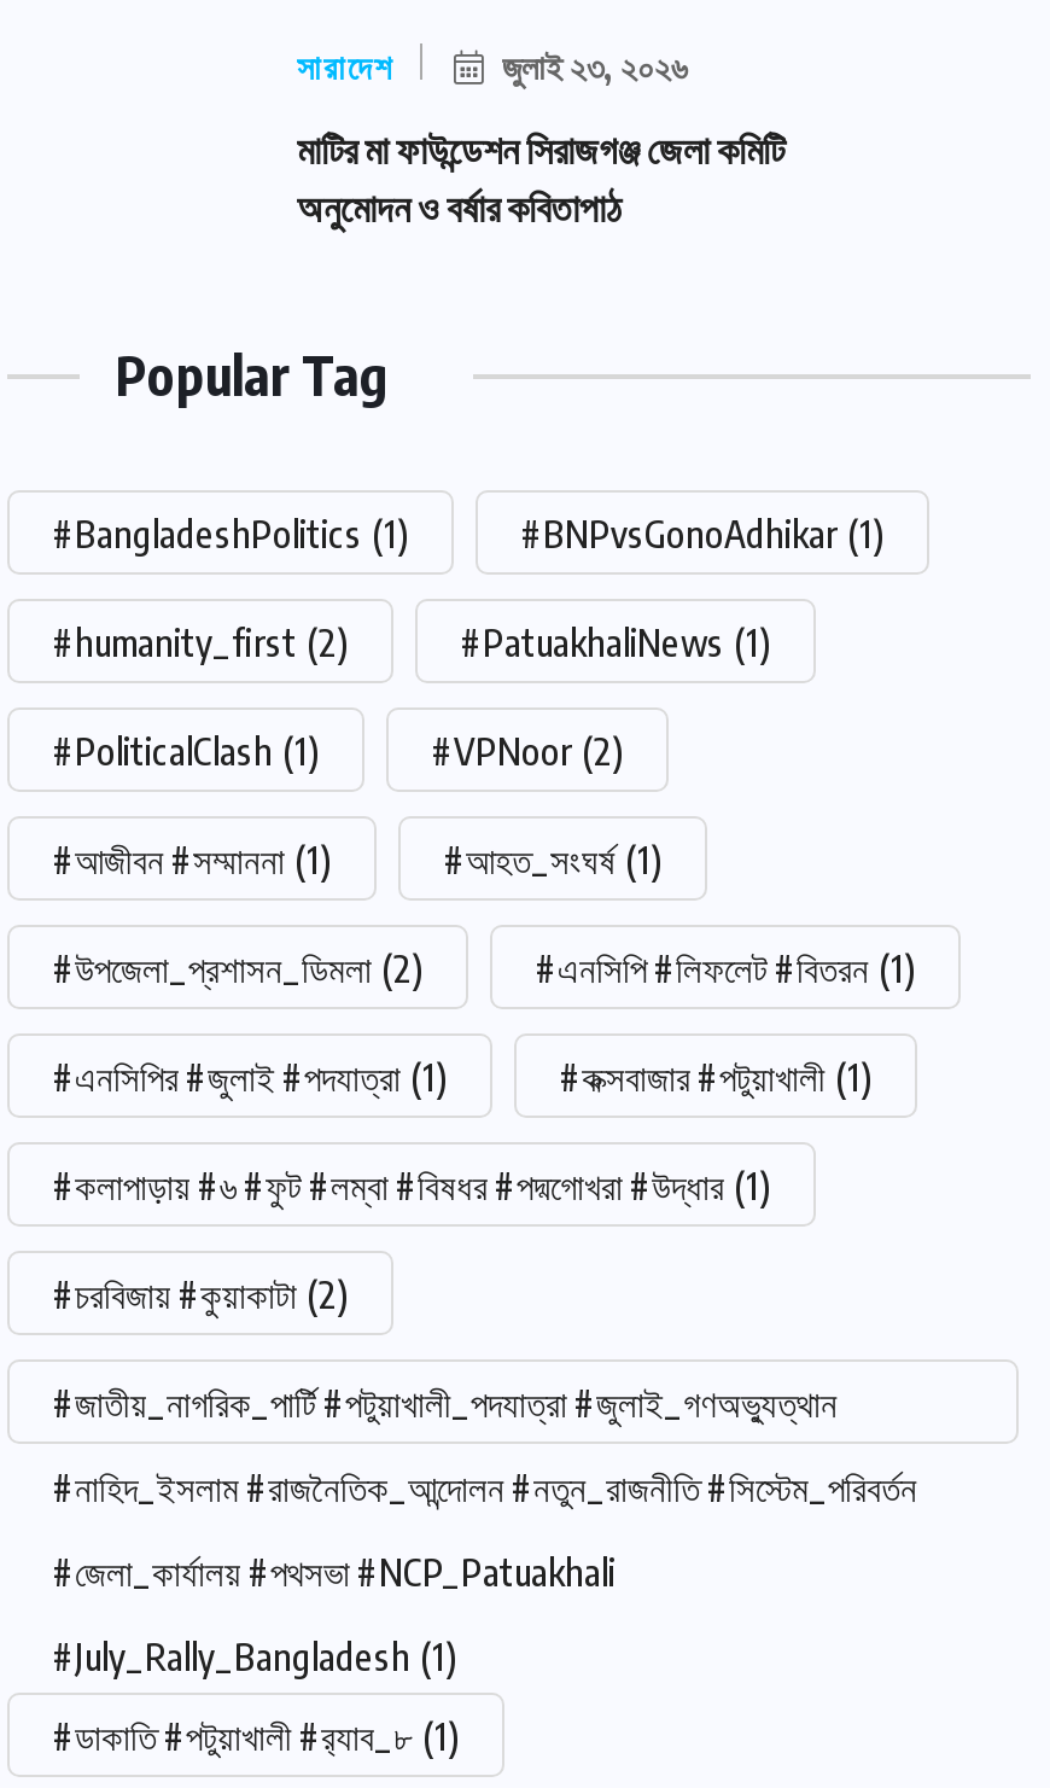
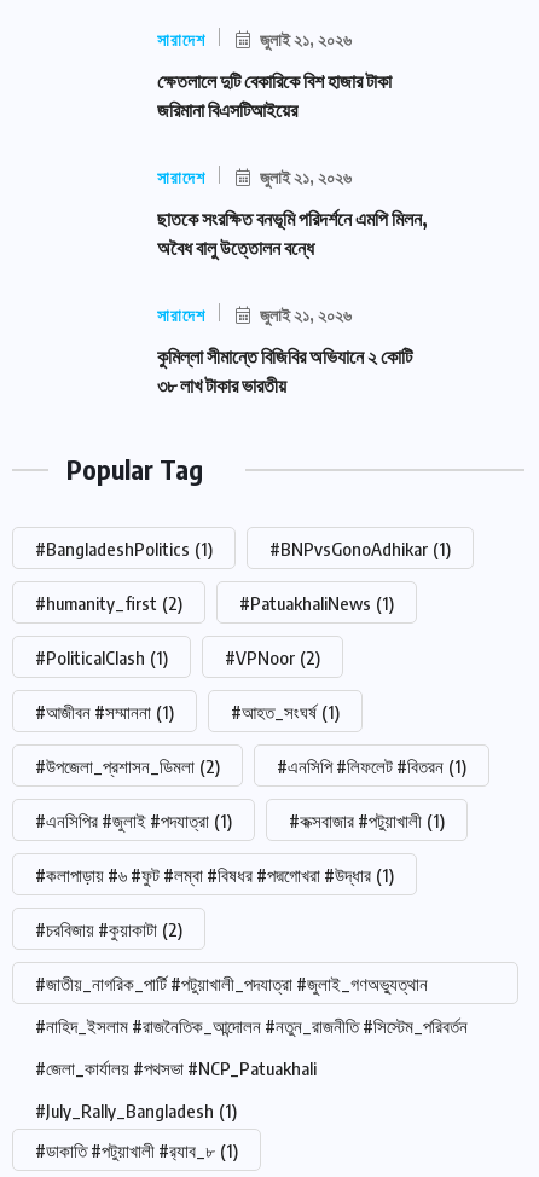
[297,47,784,233] জুলাই ২৩, ২০২৬ | মাটির মা ফাউন্ডেশন সিরাজগঞ্জ জেলা কমিটি | অনুমোদন ও বর্ষার কবিতাপাঠ -> [157,29,428,398] জুলাই ২১, ২০২৬ | ক্ষেতলালে দুটি বেকারিকে বিশ হাজার টাকা | জরিমানা বিএসটিআইয়ের | সারাদেশ | জুলাই ২১, ২০২৬ | ছাতকে সংরক্ষিত বনভূমি পরিদর্শনে এমপি মিলন, | অবৈধ বালু উত্তোলন বন্ধে | সারাদেশ | জুলাই ২১, ২০২৬ | কুমিল্লা সীমান্তে বিজিবির অভিযানে ২ কোটি | ৩৮ লাখ টাকার ভারতীয়

